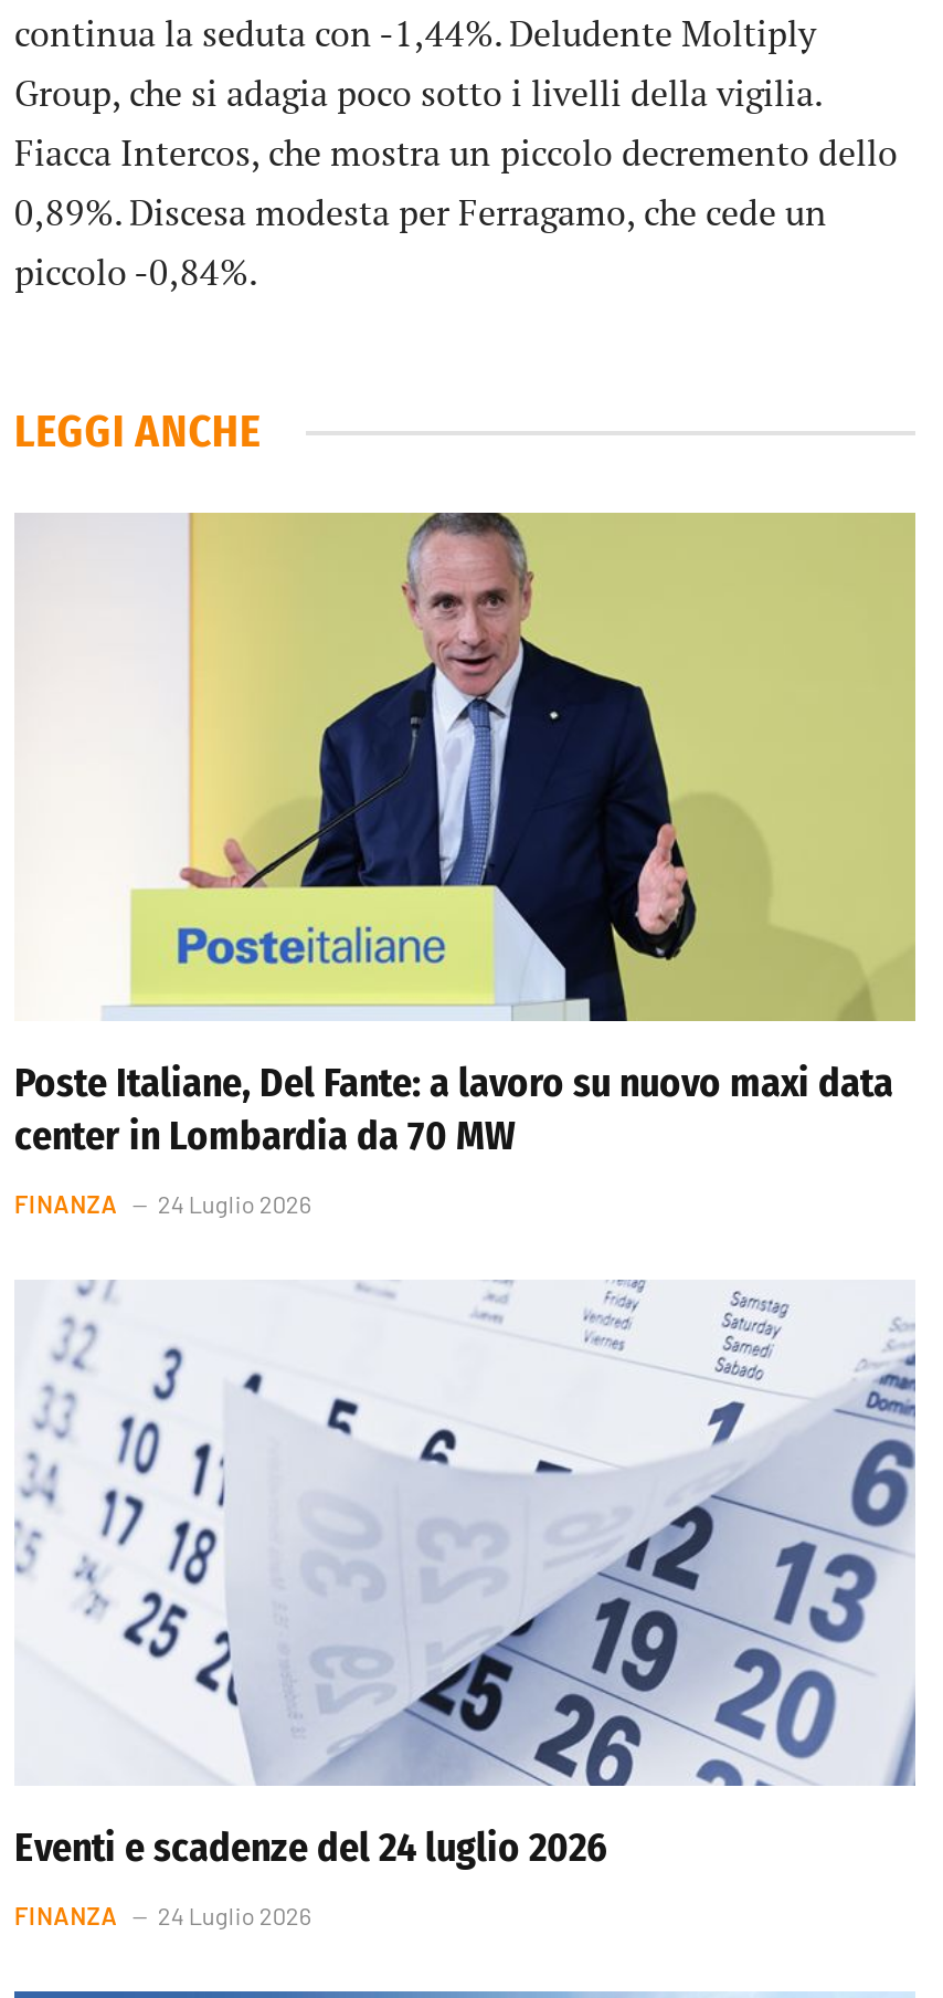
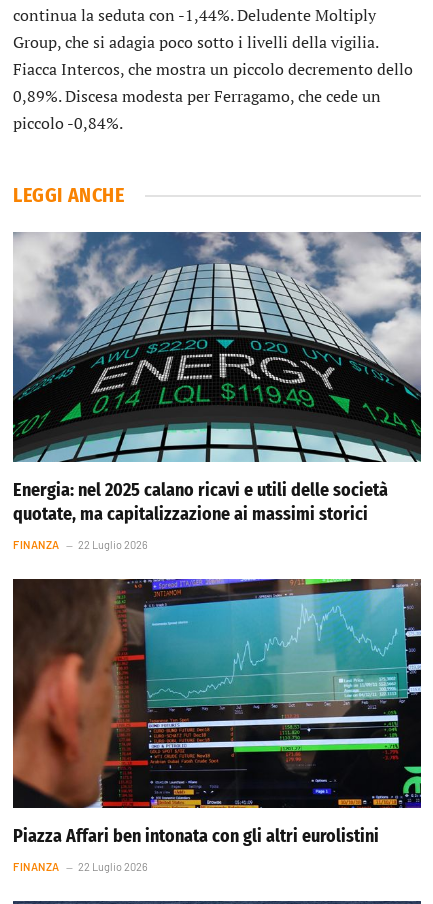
[14,511,918,1159] [image] | Poste Italiane, Del Fante: a lavoro su nuovo maxi data | center in Lombardia da 70 MW -> [12,231,422,525] [image] | Energia: nel 2025 calano ricavi e utili delle società | quotate, ma capitalizzazione ai massimi storici
[14,1188,312,1217] FINANZA 24 Luglio 2026 -> [13,538,148,551] FINANZA 22 Luglio 2026
[14,1280,918,1872] [image] | Eventi e scadenze del 24 luglio 2026 -> [12,578,422,847] [image] | Piazza Affari ben intonata con gli altri eurolistini
[14,1901,312,1930] FINANZA 24 Luglio 2026 -> [13,860,148,873] FINANZA 22 Luglio 2026

